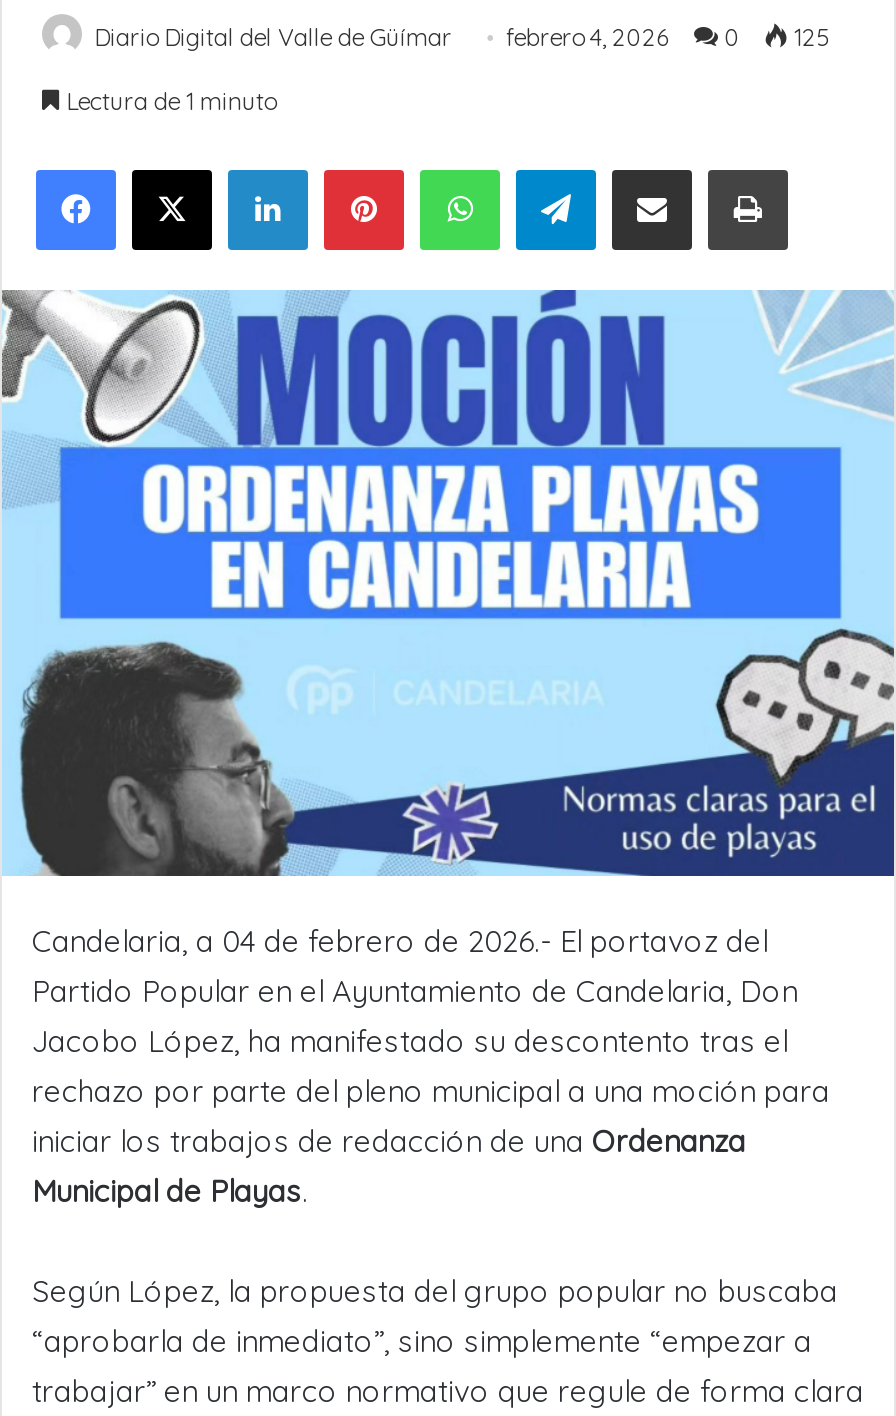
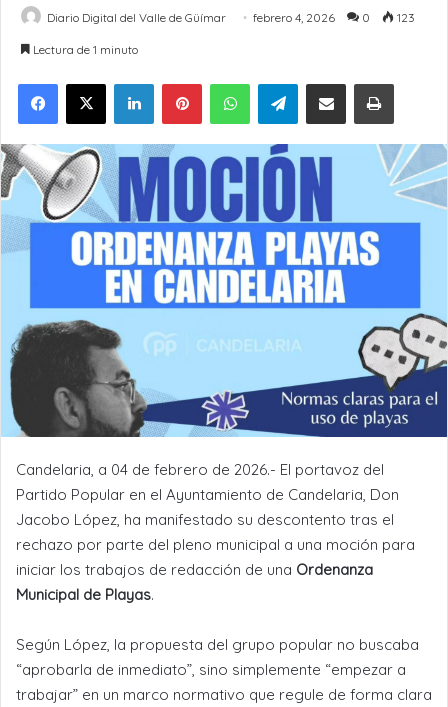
[94,21,830,51] Diario Digital del Valle de Güímar febrero 4, 2026 0 125 -> [47,9,415,24] Diario Digital del Valle de Güímar febrero 4, 2026 0 123

